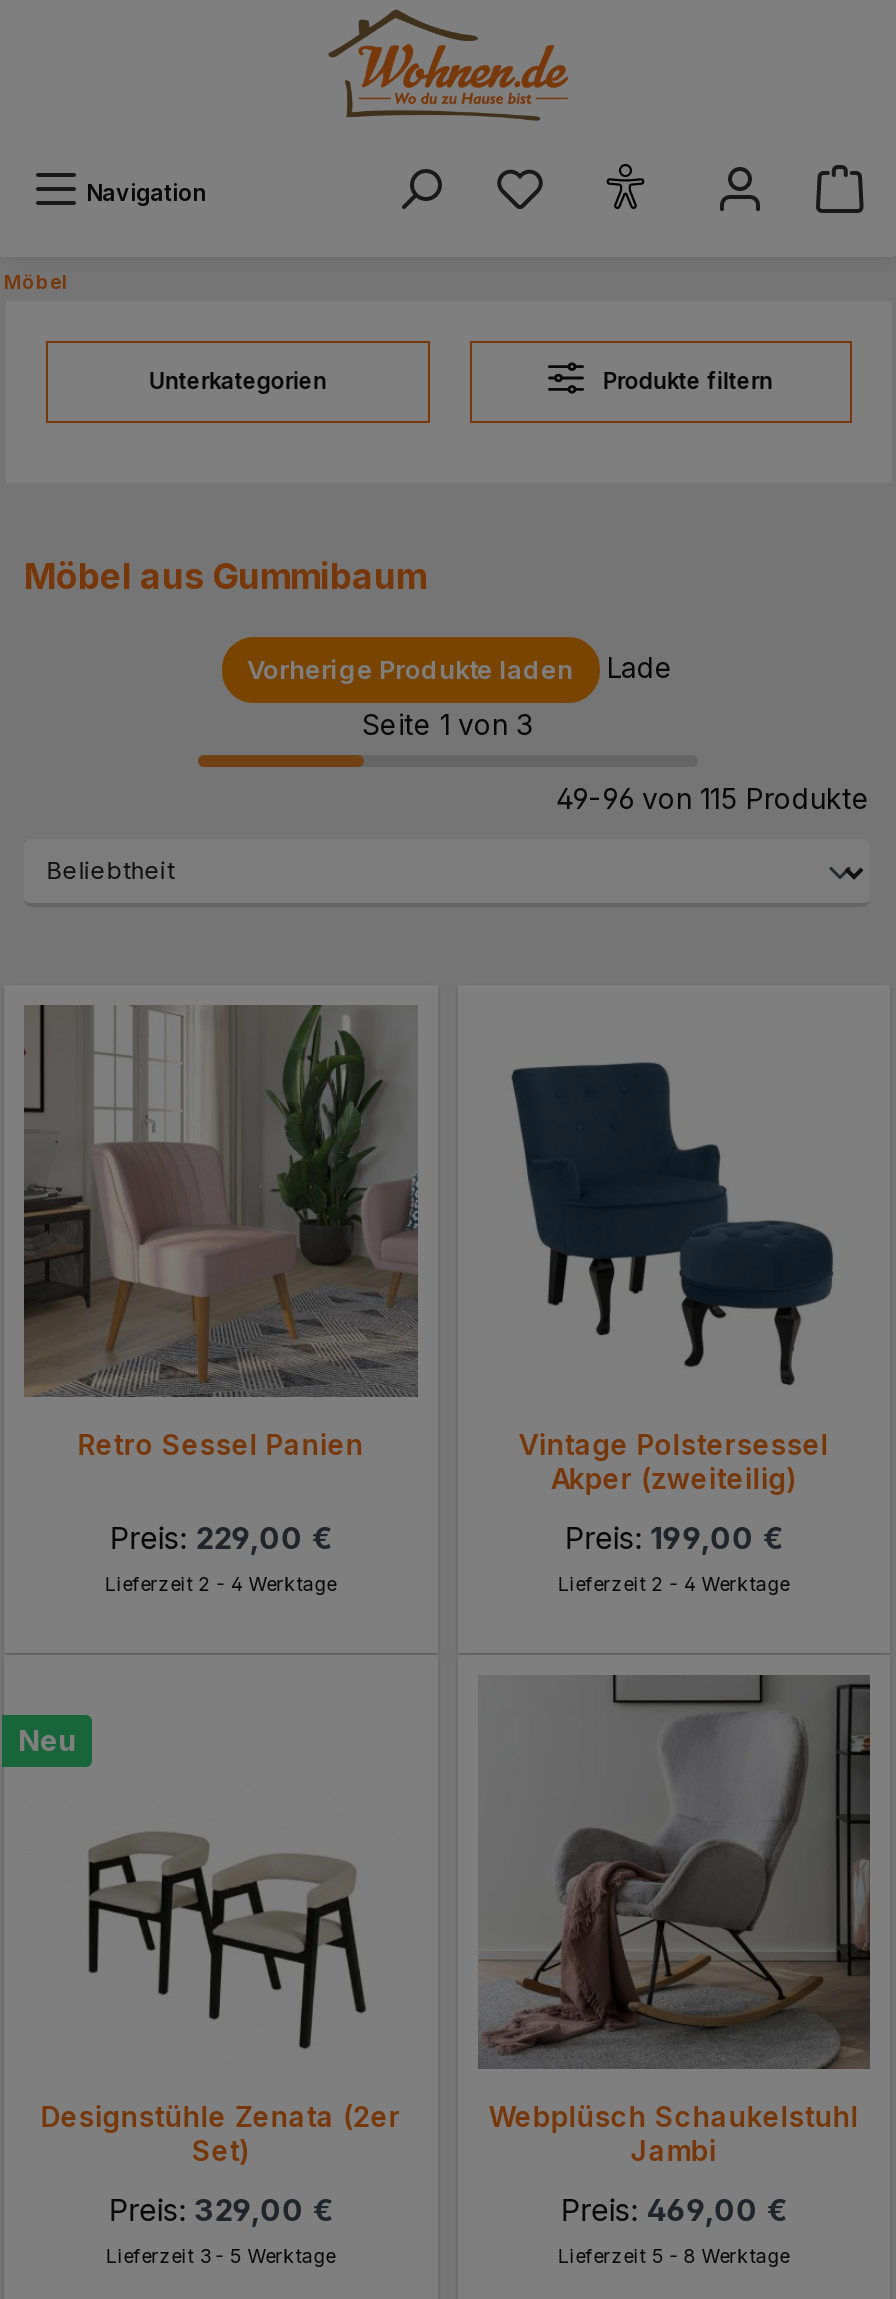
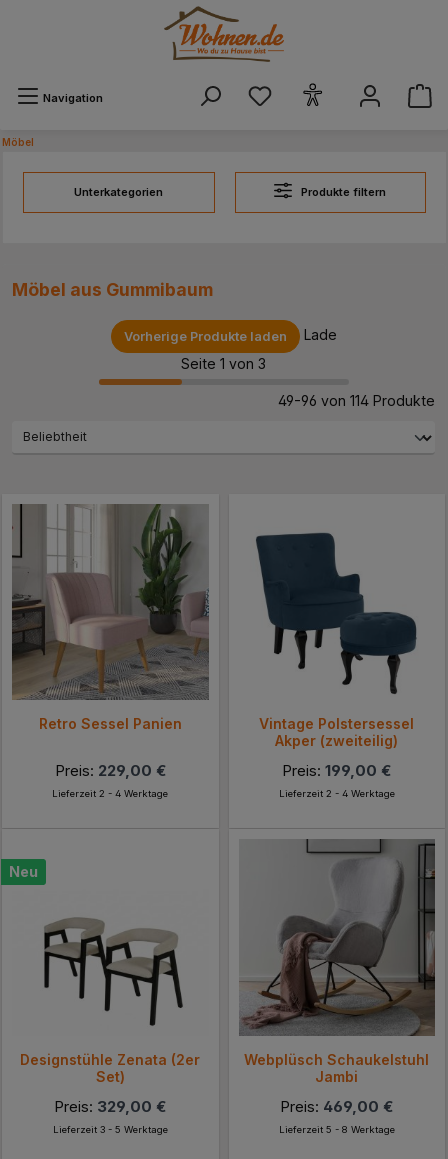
[556,781,870,815] 49-96 von 115 Produkte -> [278,392,435,409] 49-96 von 114 Produkte

